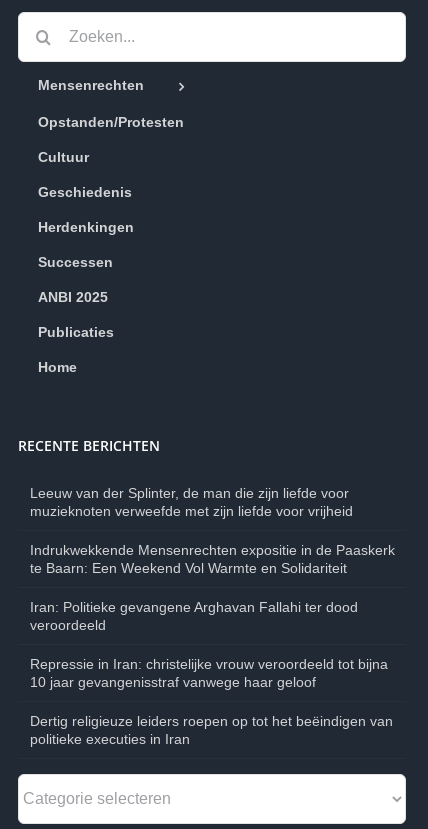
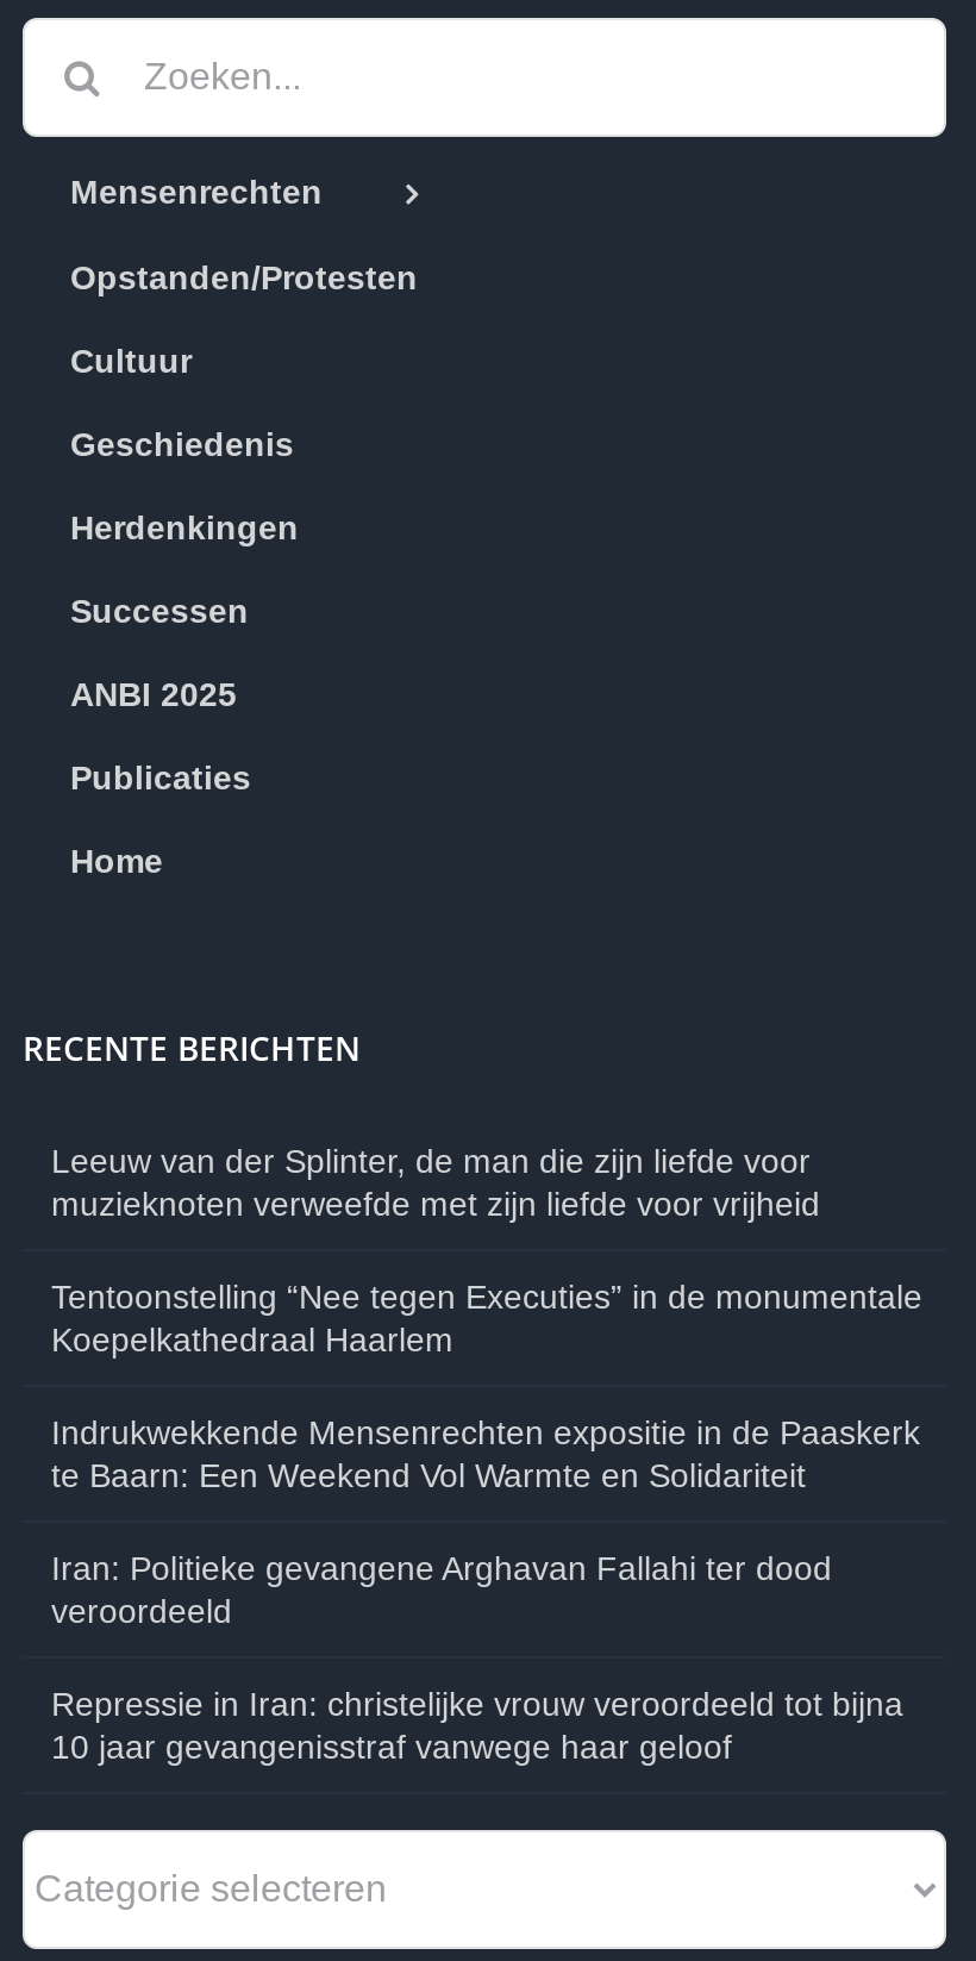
none -> [51,1278,922,1359] Tentoonstelling “Nee tegen Executies” in de monumentale | Koepelkathedraal Haarlem
moved [30,541,395,689] -> [51,1413,920,1766]: Indrukwekkende Mensenrechten expositie in de Paaskerk | te Baarn: Een Weekend Vol Warmte en Solidariteit | Iran: Politieke gevangene Arghavan Fallahi ter dood | veroordeeld | Repressie in Iran: christelijke vrouw veroordeeld tot bijna | 10 jaar gevangenisstraf vanwege haar geloof
[30,712,393,746] Dertig religieuze leiders roepen op tot het beëindigen van | politieke executies in Iran -> none

